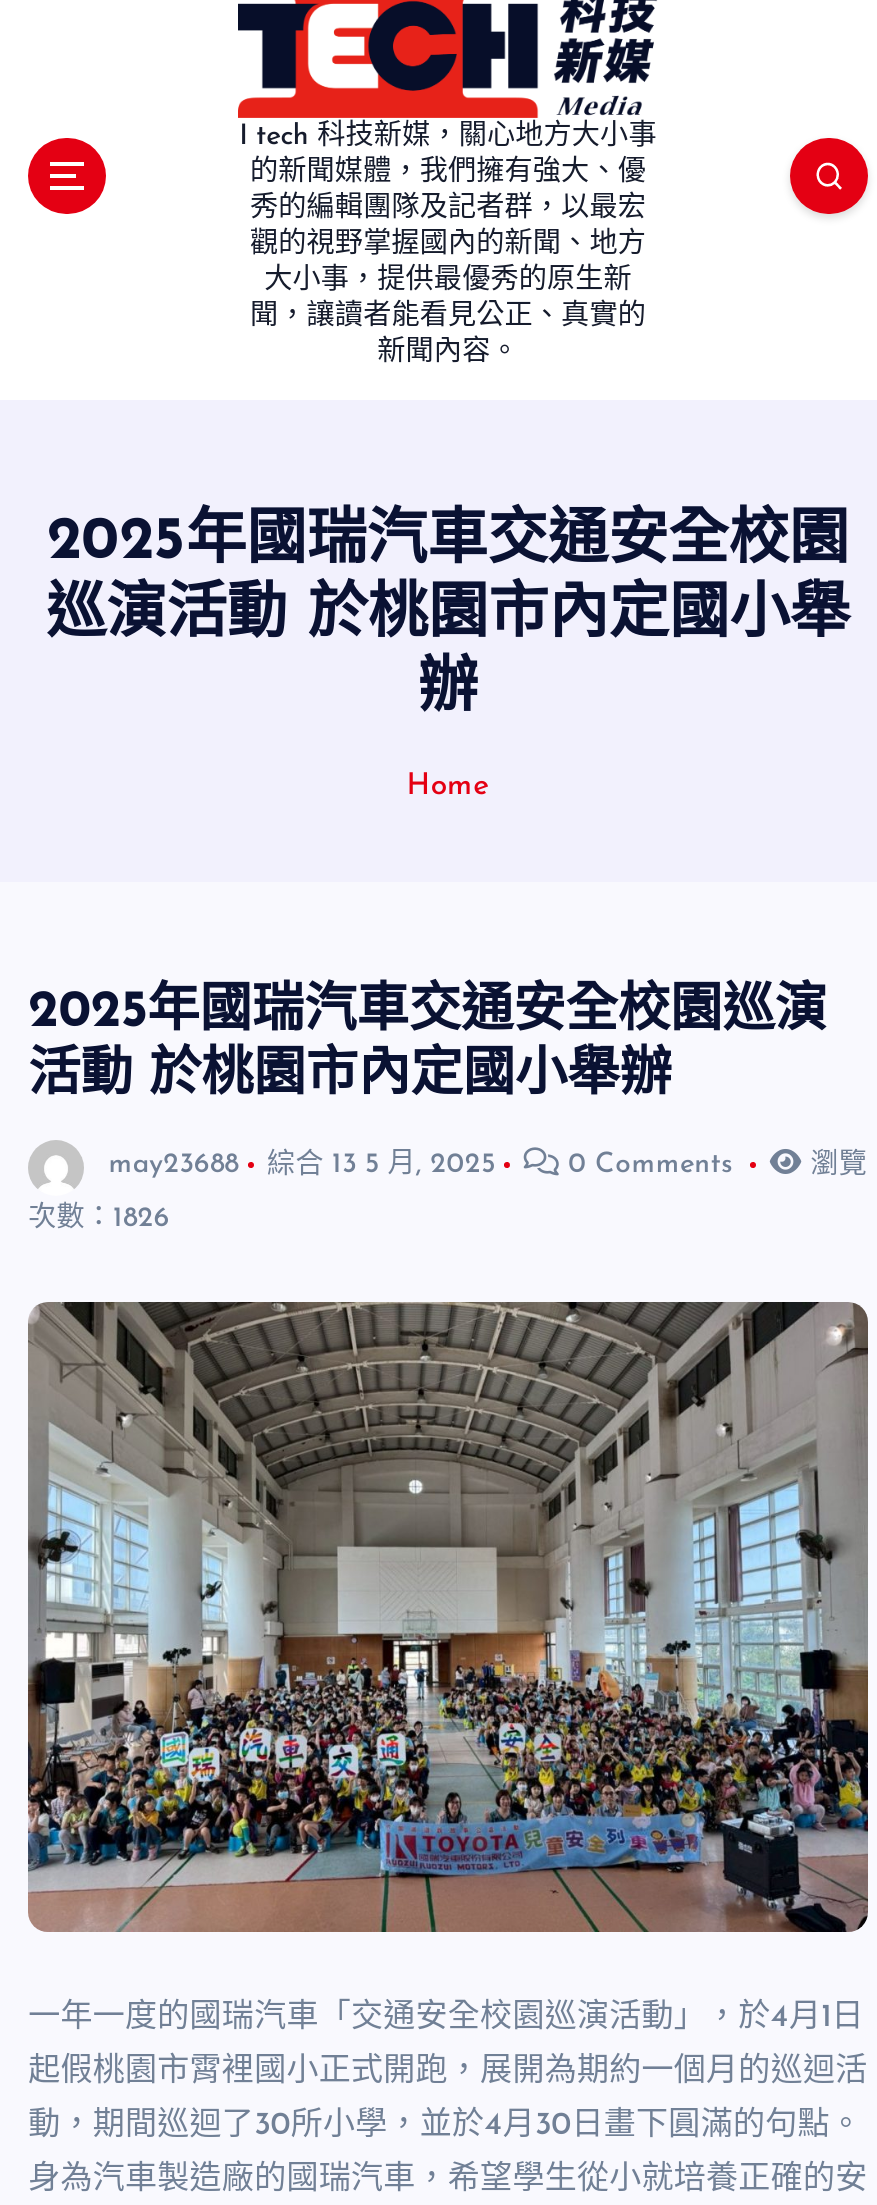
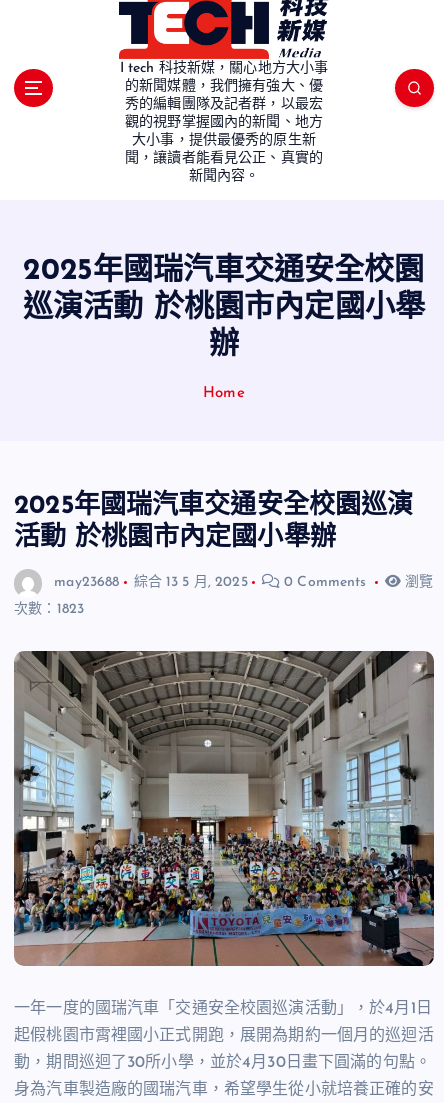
[28,1203,170,1233] 次數：1826 -> [14,602,84,617] 次數：1823

